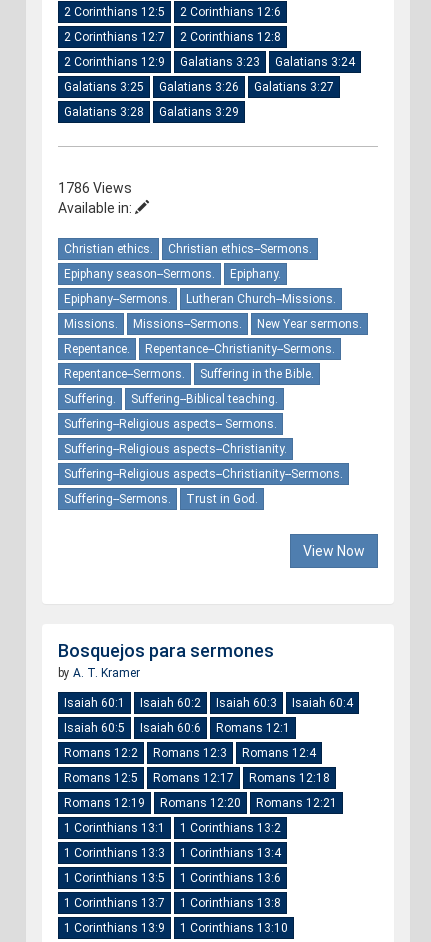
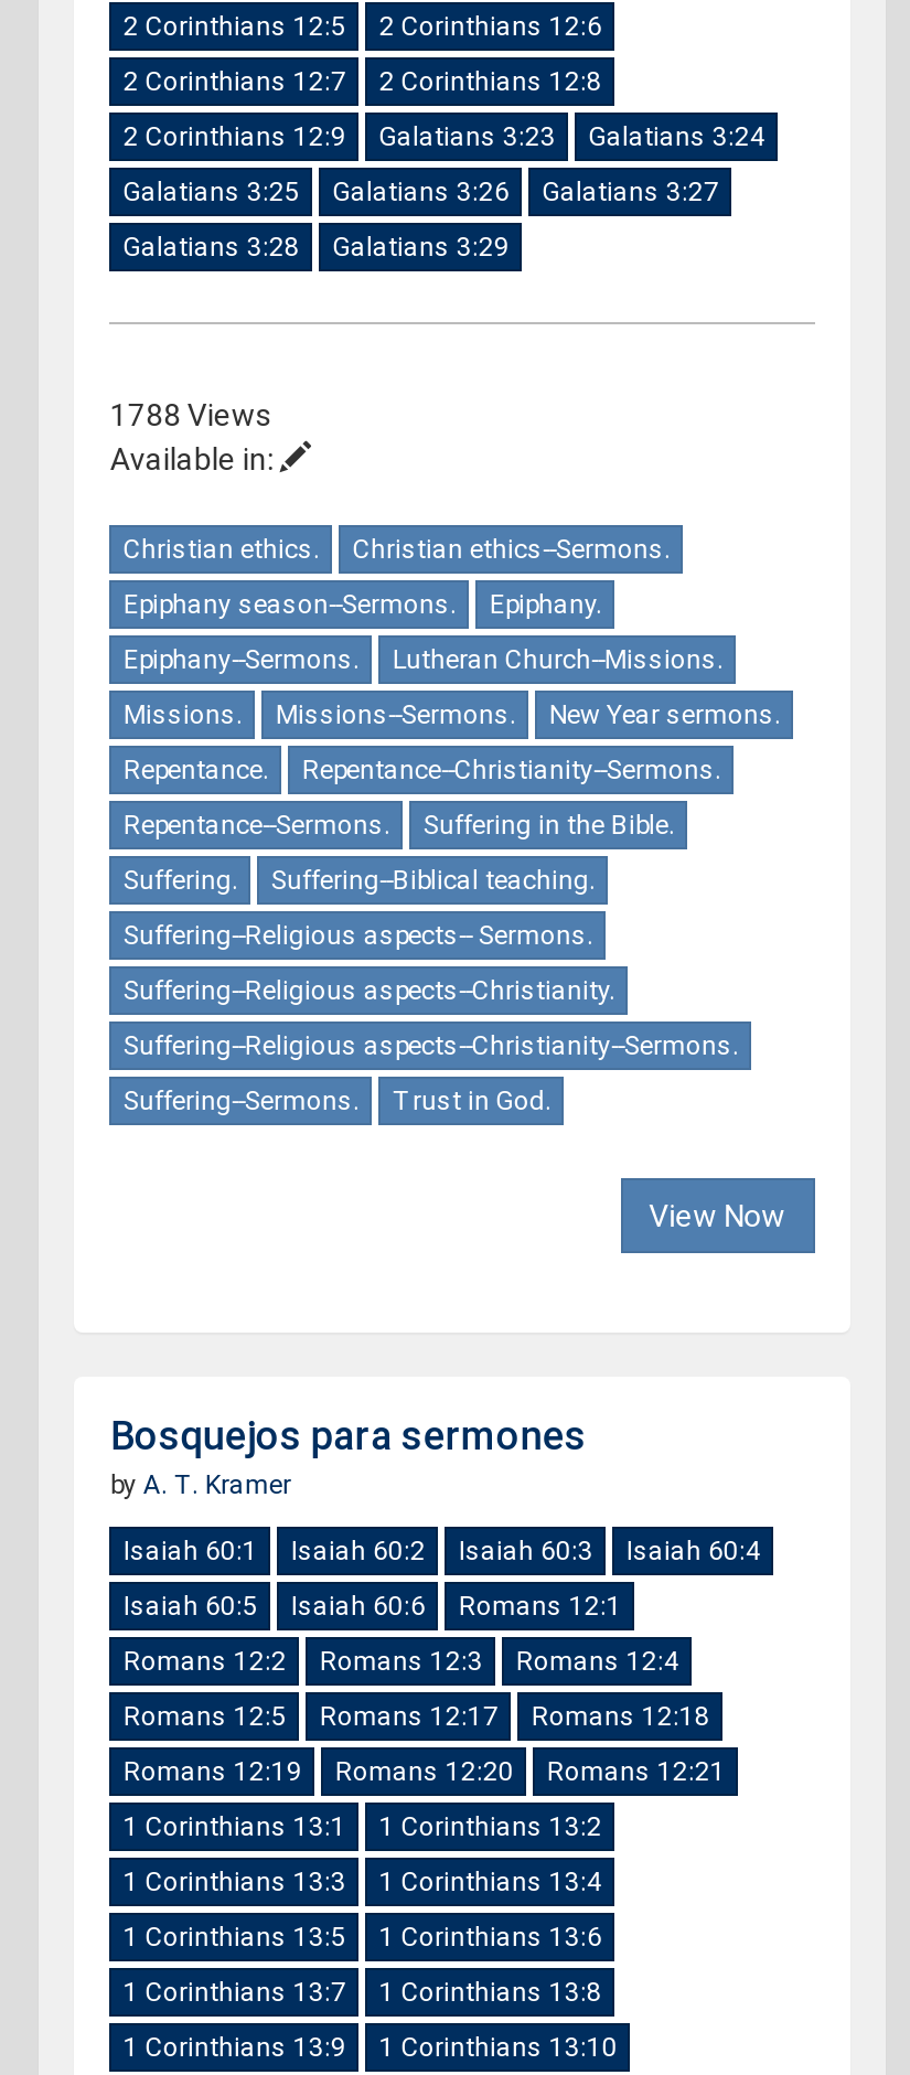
[58,180,132,196] 1786 Views -> [110,397,273,433] 1788 Views

